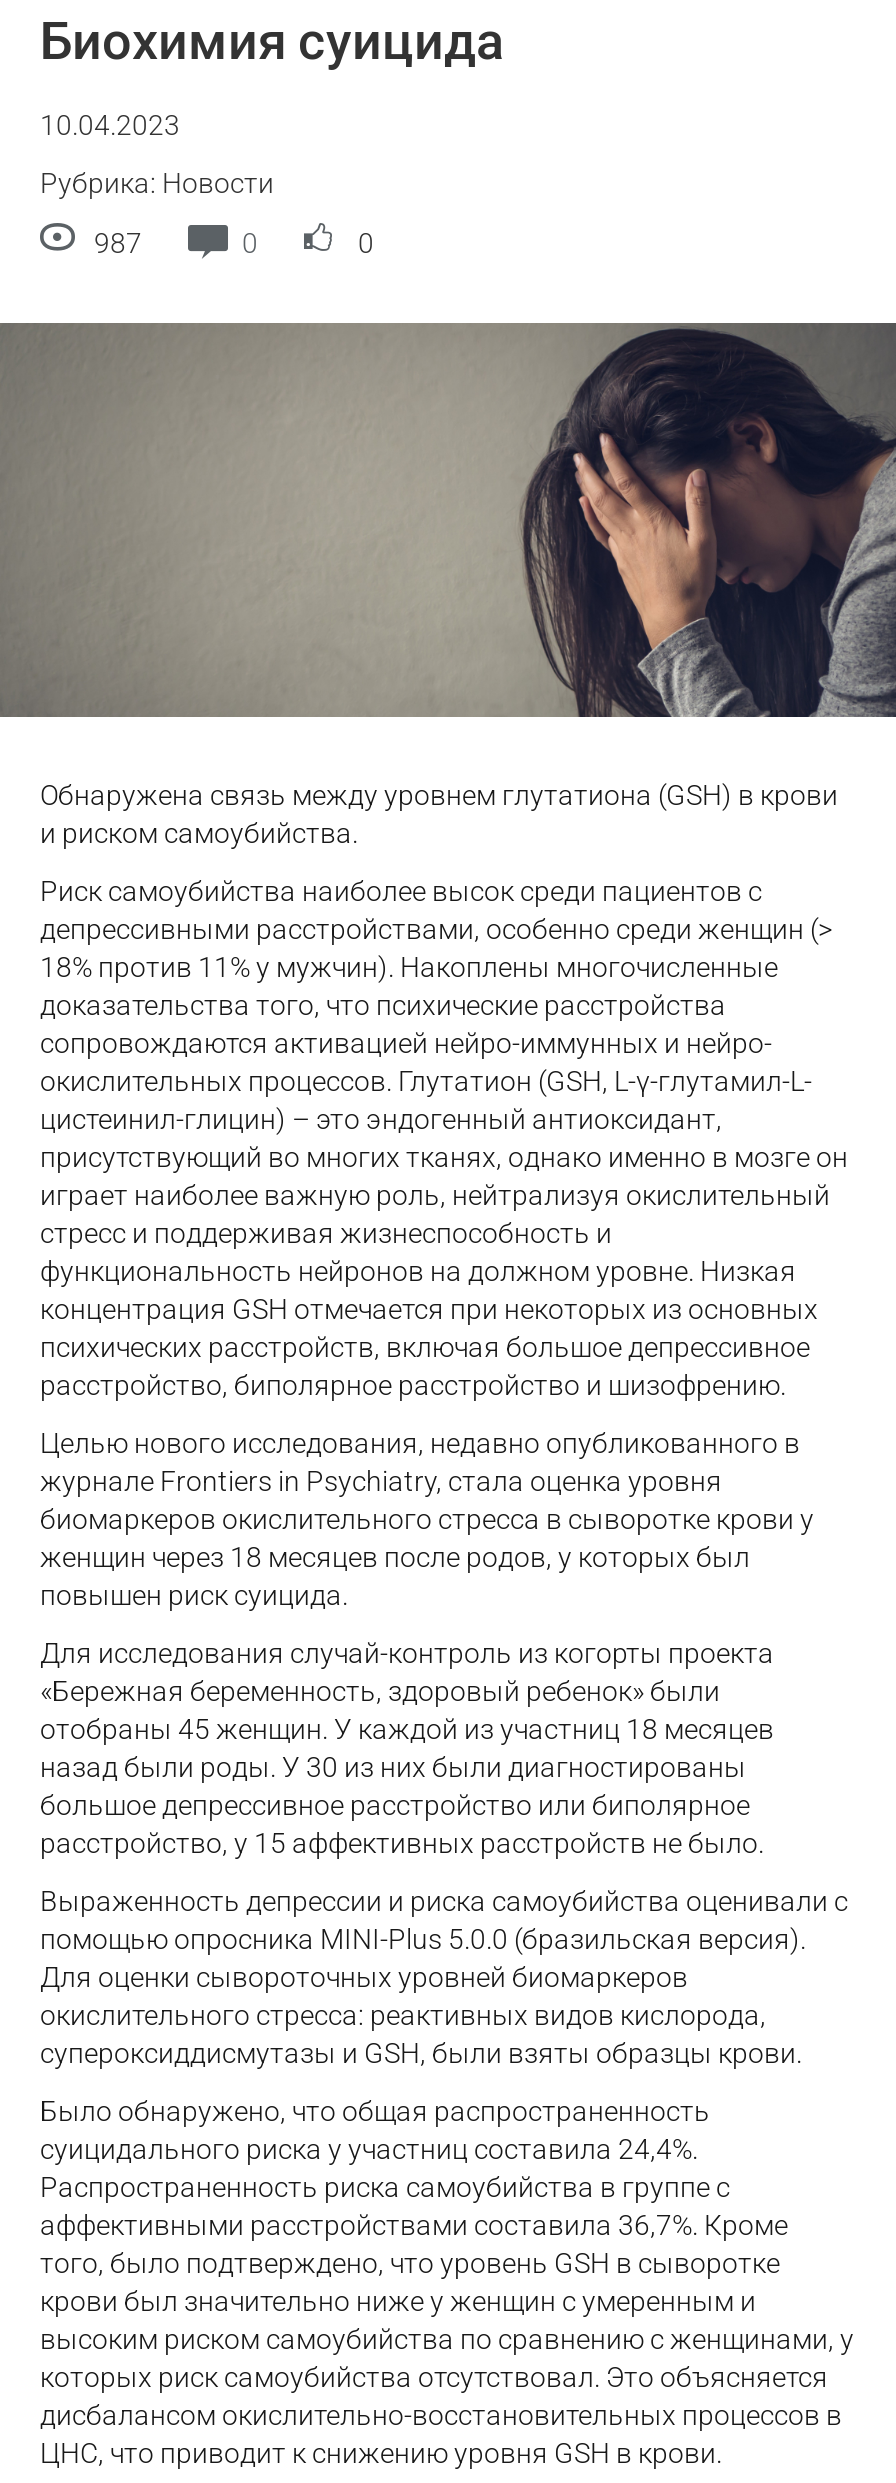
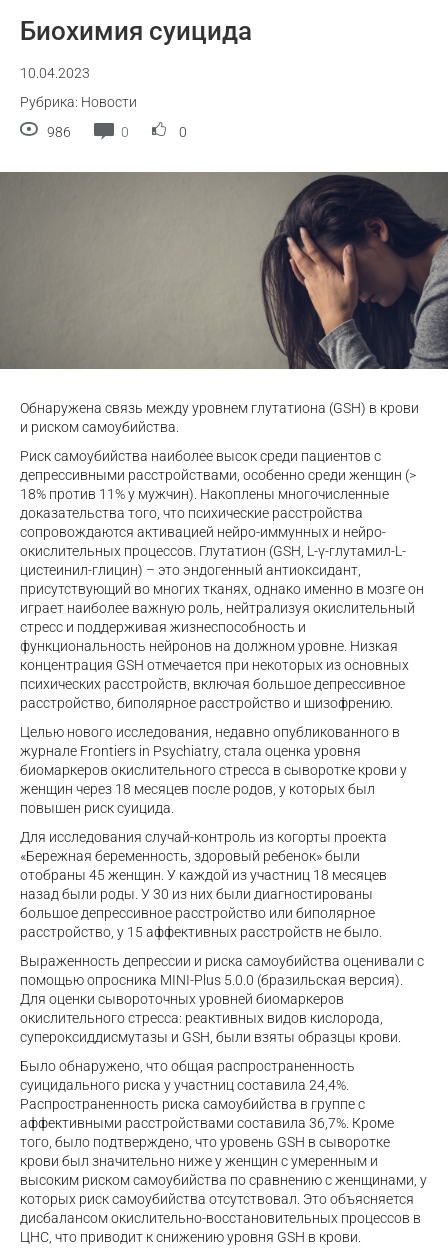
[94,228,142,260] 987 -> [47,124,71,140] 986

